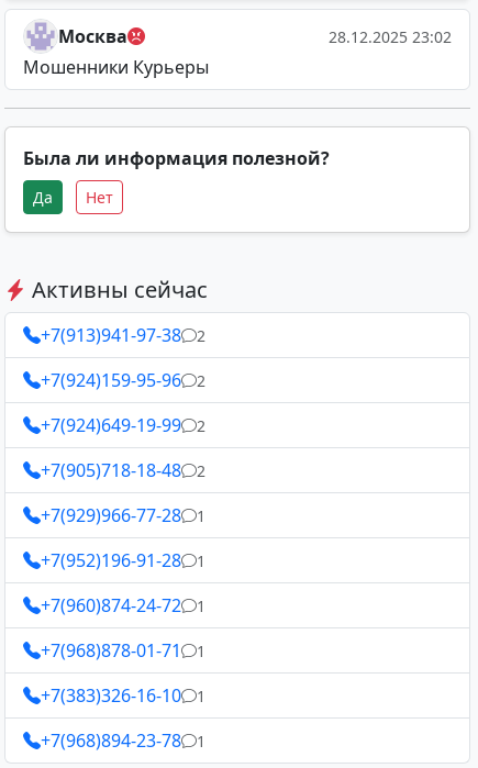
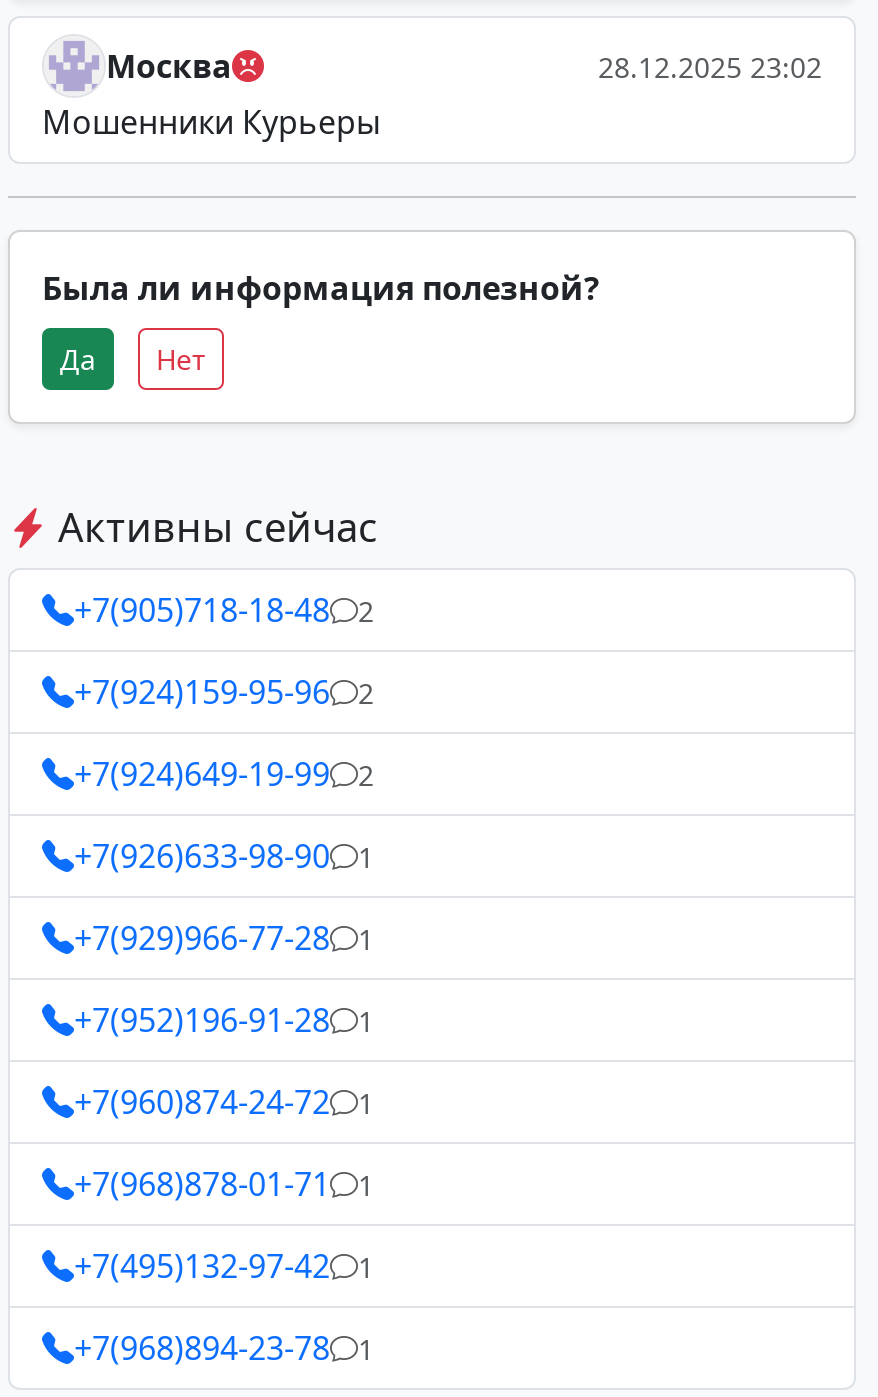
[41,323,205,347] +7(913)941-97-38 2 -> [74,588,374,632] +7(905)718-18-48 2
[41,458,181,482] +7(905)718-18-48 -> [74,834,330,878] +7(926)633-98-90
[197,460,205,481] 2 -> [358,837,374,875] 1
[41,683,205,708] +7(383)326-16-10 1 -> [74,1244,374,1288] +7(495)132-97-42 1

